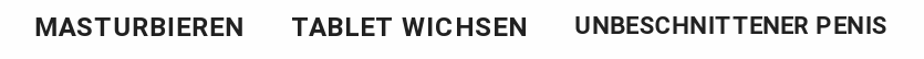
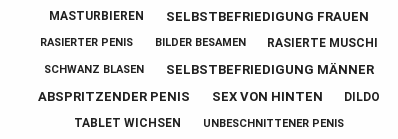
none -> [38,9,380,104] SELBSTBEFRIEDIGUNG FRAUEN | RASIERTER PENIS | BILDER BESAMEN | RASIERTE MUSCHI | SCHWANZ BLASEN | SELBSTBEFRIEDIGUNG MÄNNER | ABSPRITZENDER PENIS | SEX VON HINTEN | DILDO

